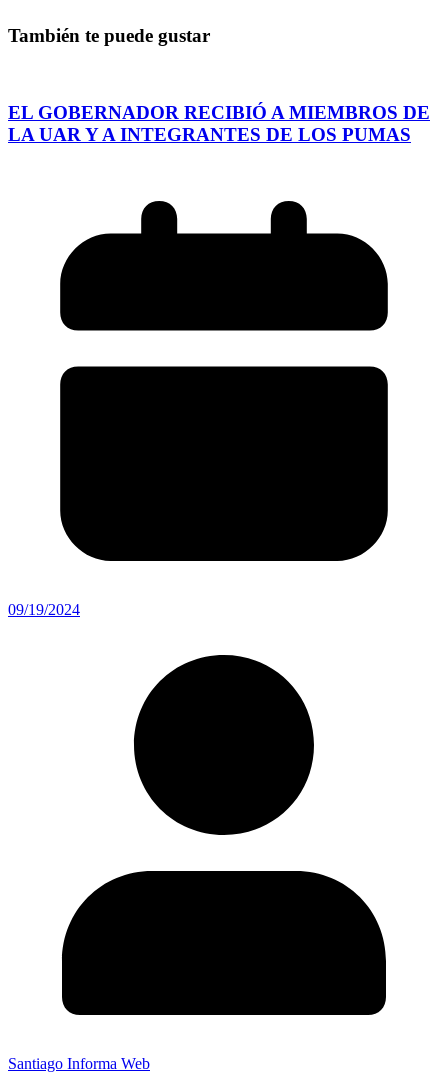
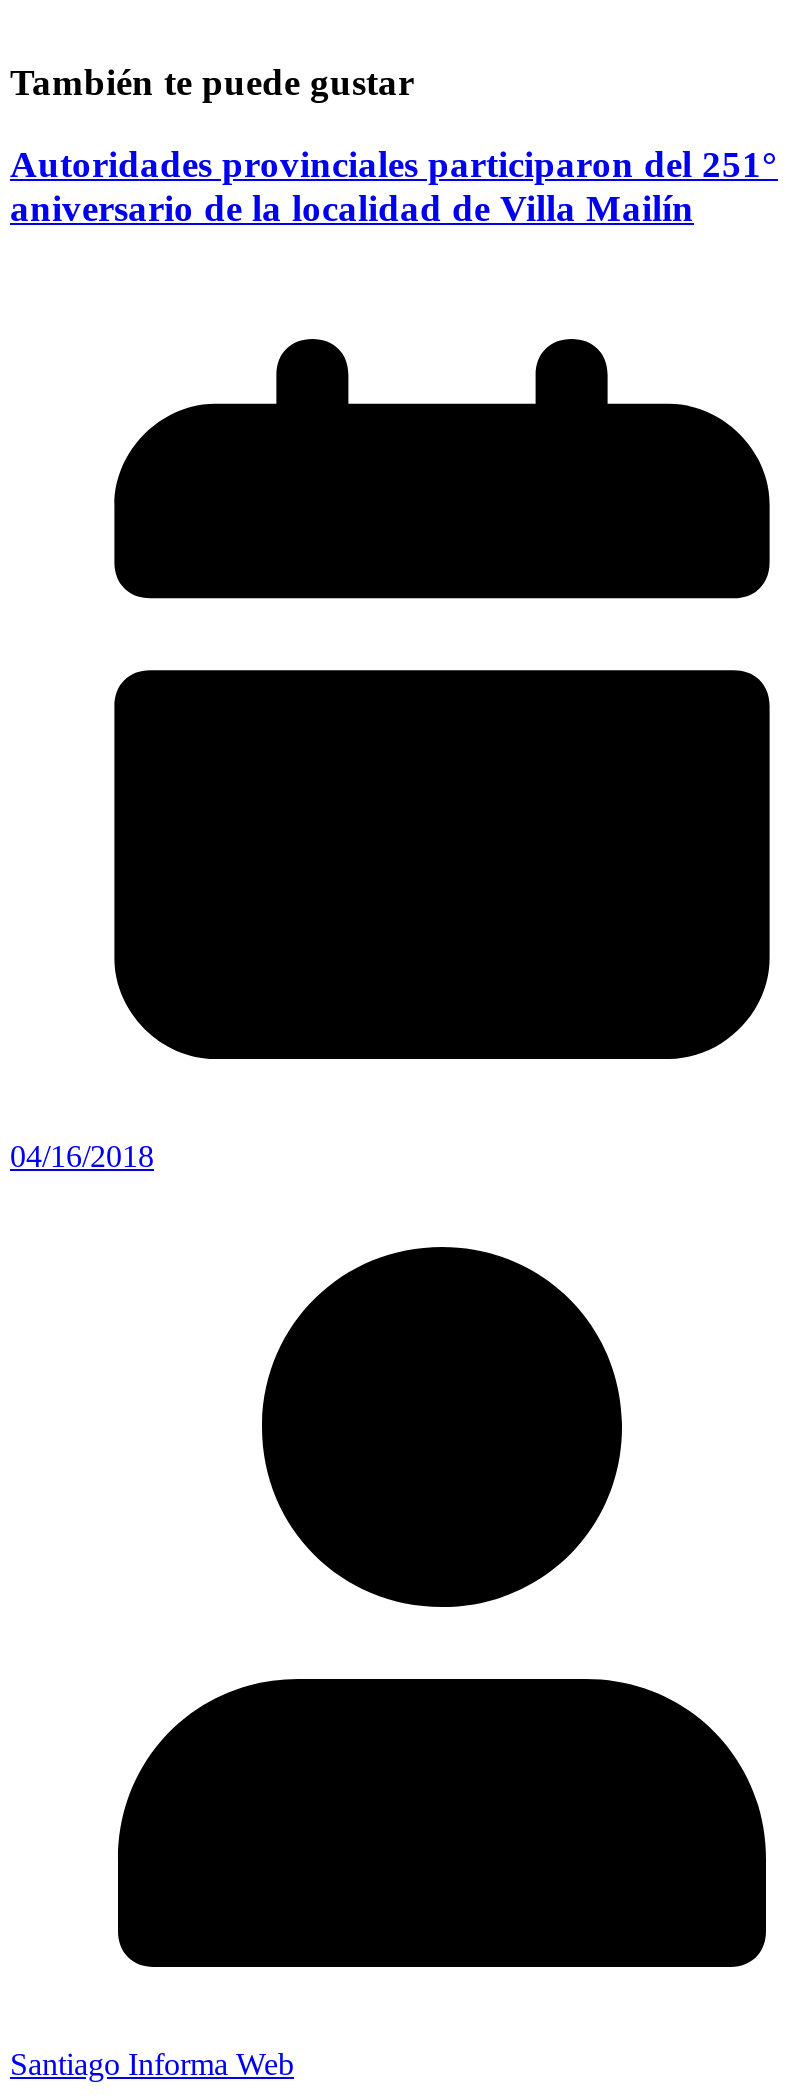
[8,102,430,145] EL GOBERNADOR RECIBIÓ A MIEMBROS DE | LA UAR Y A INTEGRANTES DE LOS PUMAS -> [10,142,778,228] Autoridades provinciales participaron del 251° | aniversario de la localidad de Villa Mailín
[8,601,80,618] 09/19/2024 -> [10,1140,154,1174] 04/16/2018

